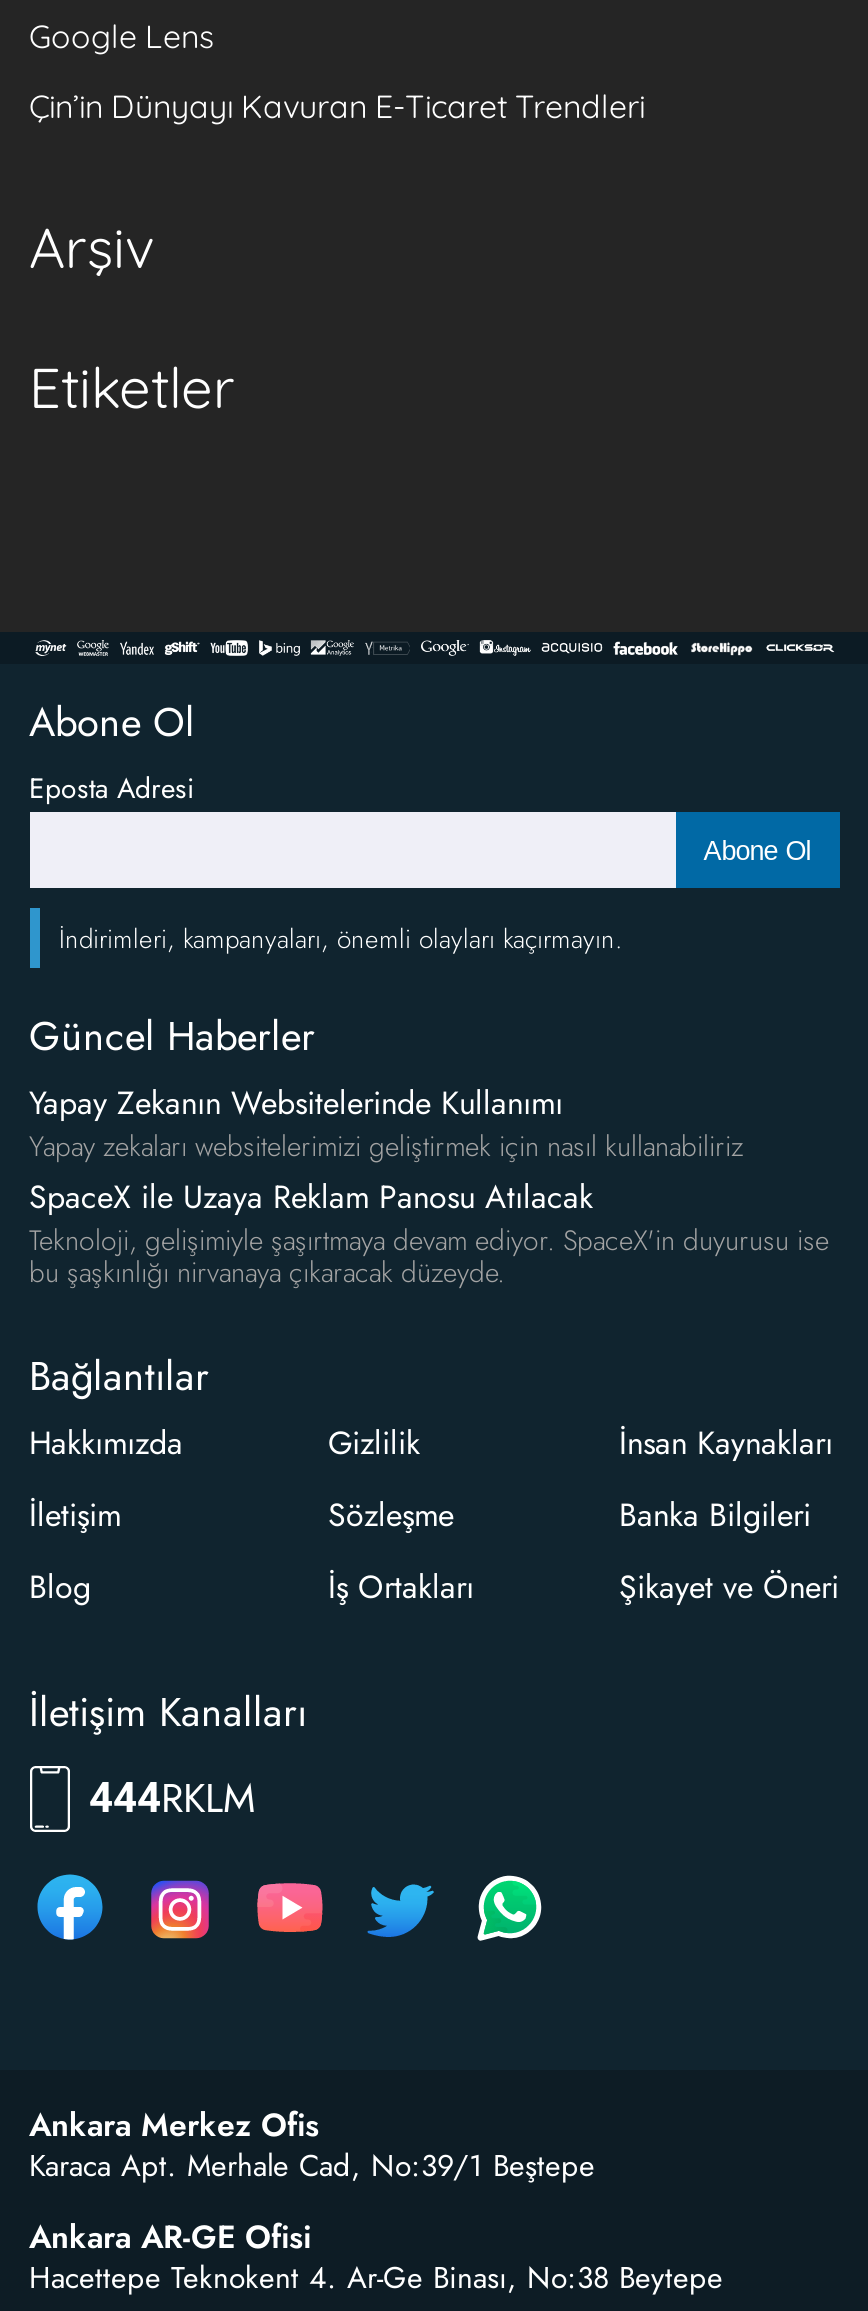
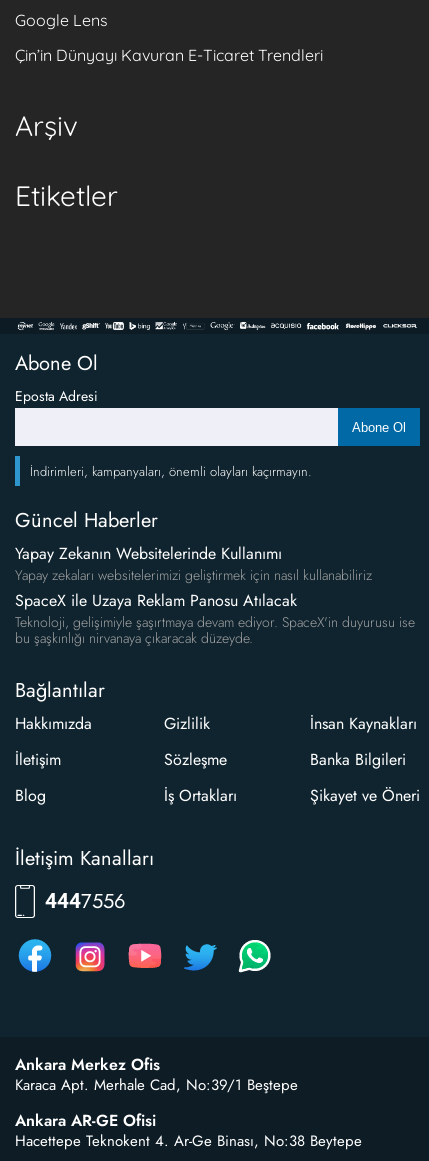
[89,1770,255,1828] 444RKLM -> [44,887,125,916] 4447556

